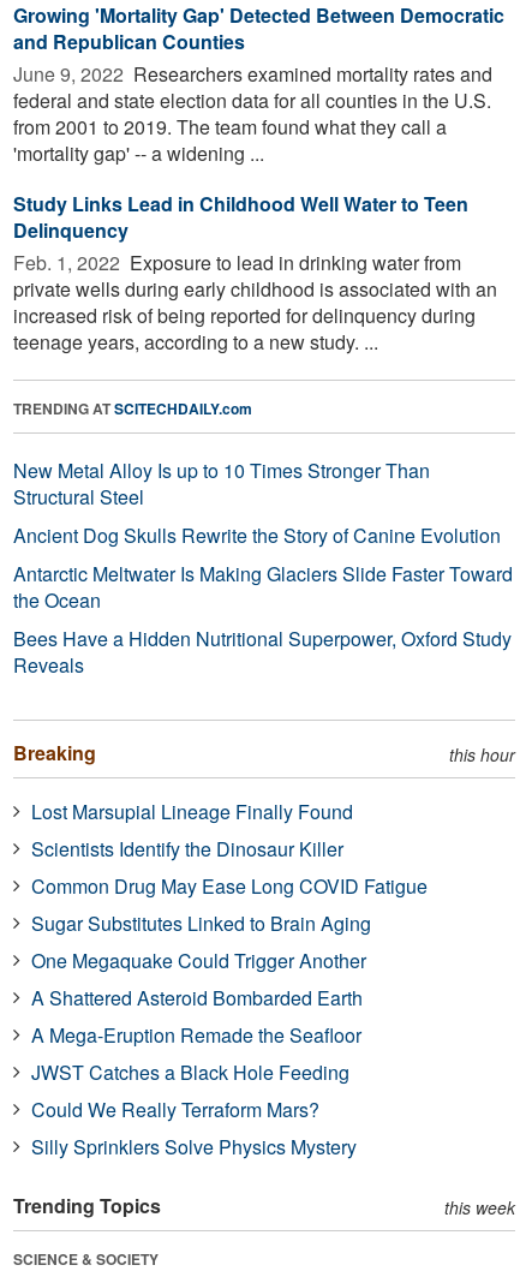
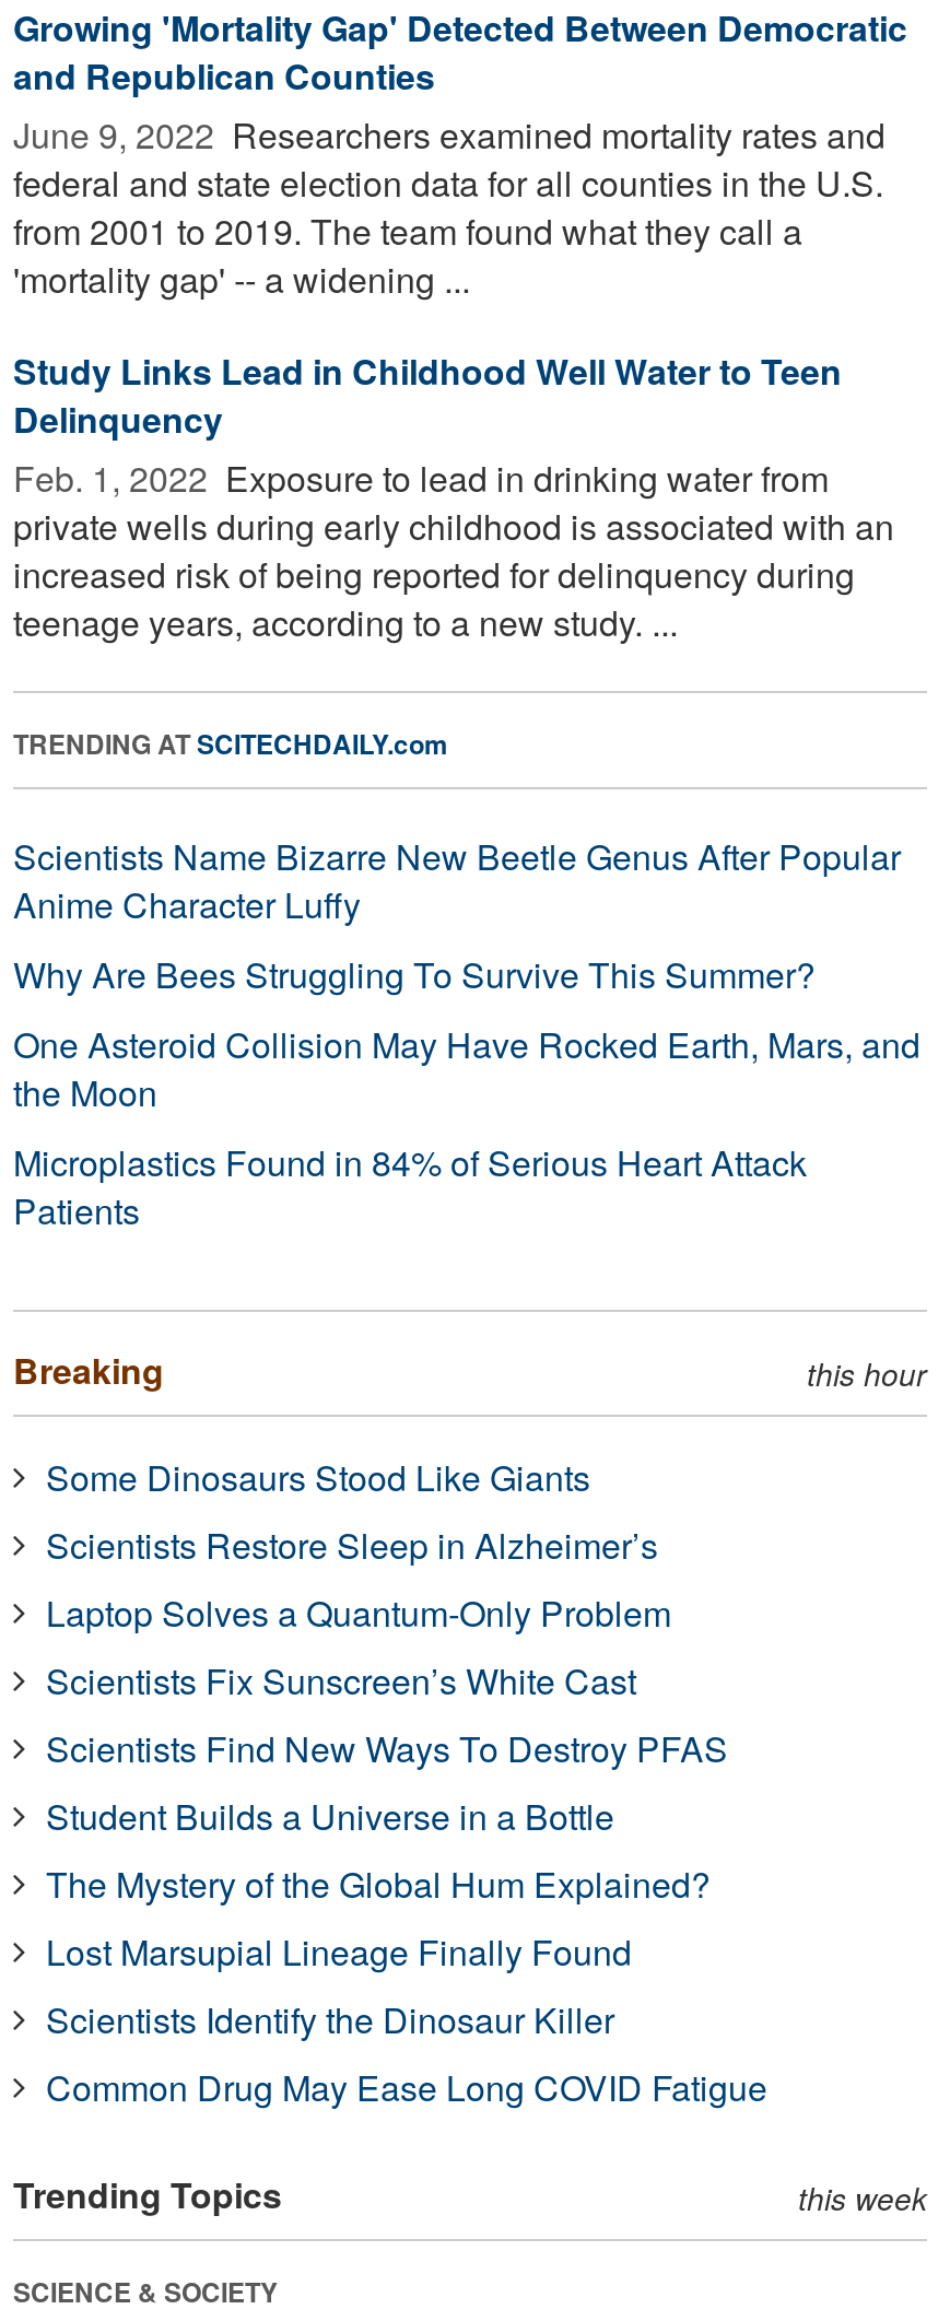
[13,456,513,679] New Metal Alloy Is up to 10 Times Stronger Than | Structural Steel | Ancient Dog Skulls Rewrite the Story of Canine Evolution | Antarctic Meltwater Is Making Glaciers Slide Faster Toward | the Ocean | Bees Have a Hidden Nutritional Superpower, Oxford Study | Reveals -> [13,830,920,1235] Scientists Name Bizarre New Beetle Genus After Popular | Anime Character Luffy | Why Are Bees Struggling To Survive This Summer? | One Asteroid Collision May Have Rocked Earth, Mars, and | the Moon | Microplastics Found in 84% of Serious Heart Attack | Patients
none -> [46,1451,728,1908] Some Dinosaurs Stood Like Giants | Scientists Restore Sleep in Alzheimer’s | Laptop Solves a Quantum-Only Problem | Scientists Fix Sunscreen’s White Cast | Scientists Find New Ways To Destroy PFAS | Student Builds a Universe in a Bottle | The Mystery of the Global Hum Explained?
moved [31,797,428,900] -> [46,1926,767,2112]: Lost Marsupial Lineage Finally Found | Scientists Identify the Dinosaur Killer | Common Drug May Ease Long COVID Fatigue
[31,909,371,1160] Sugar Substitutes Linked to Brain Aging | One Megaquake Could Trigger Another | A Shattered Asteroid Bombarded Earth | A Mega-Eruption Remade the Seafloor | JWST Catches a Black Hole Feeding | Could We Really Terraform Mars? | Silly Sprinklers Solve Physics Mystery -> none

